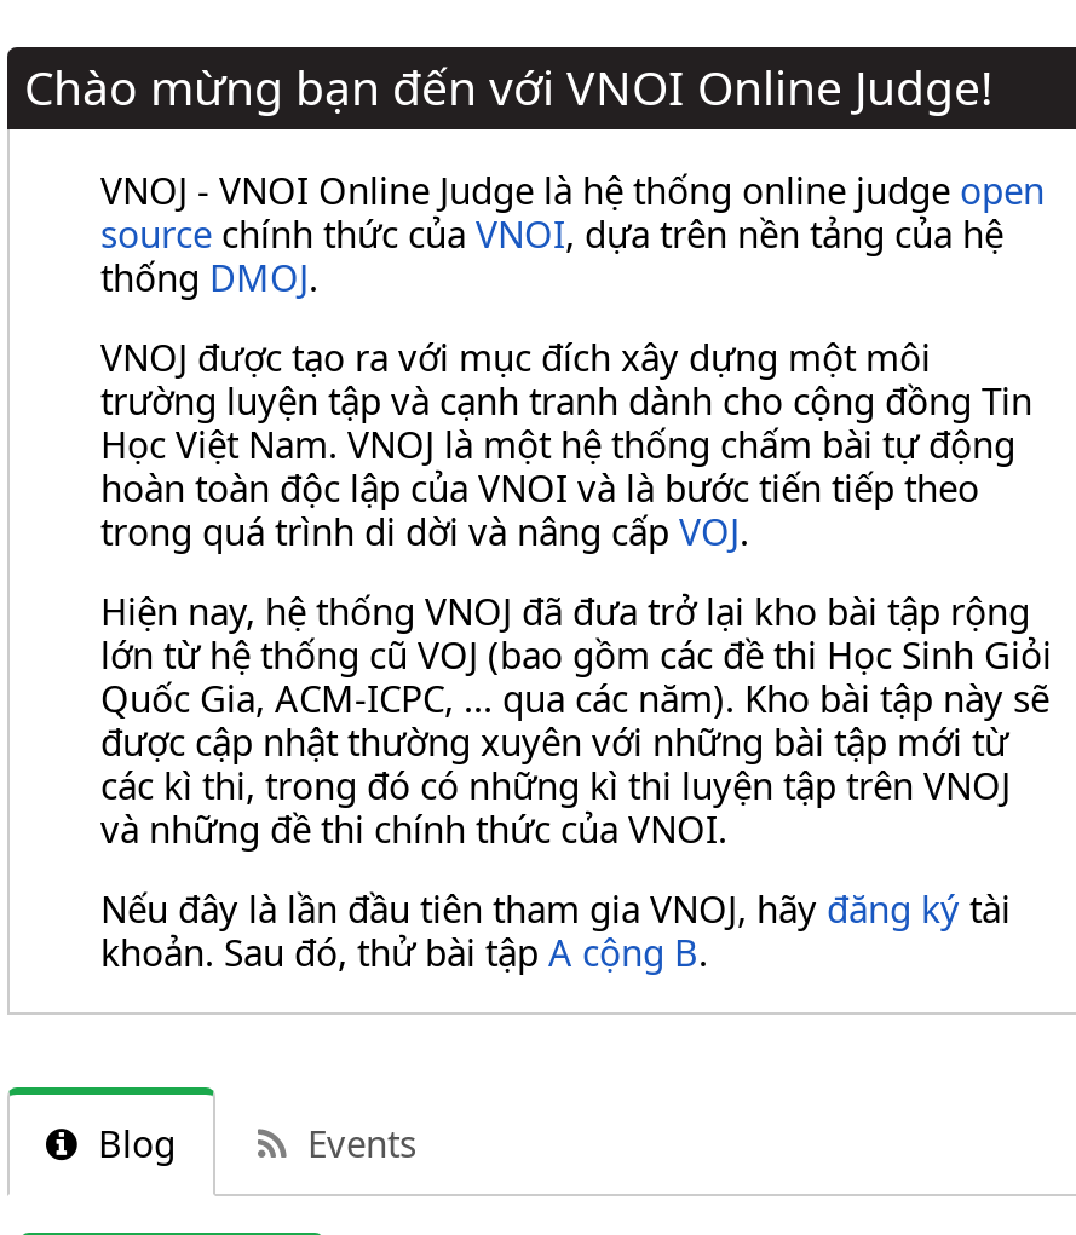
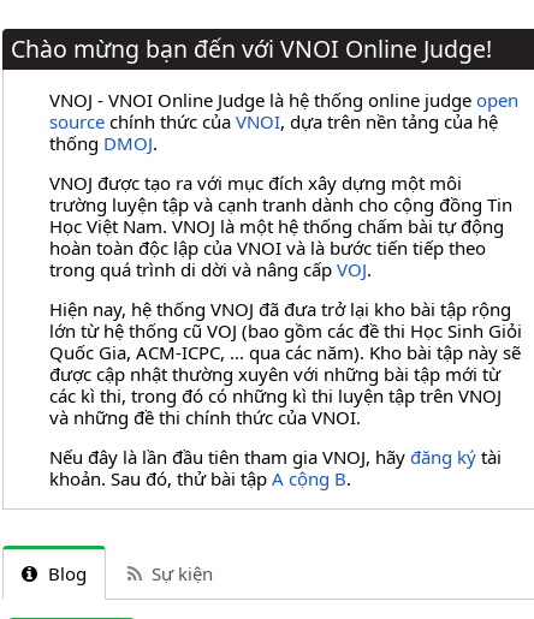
[298,1119,416,1167] Events -> [147,561,213,585] Sự kiện

